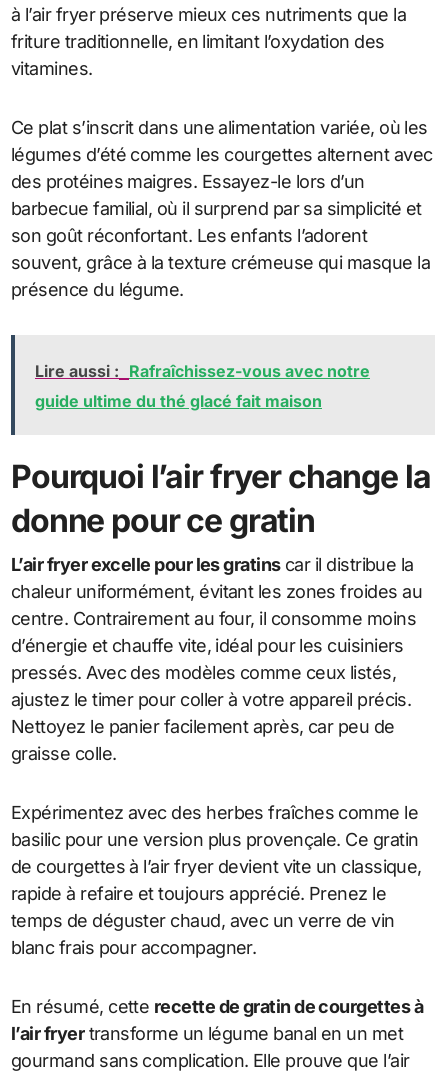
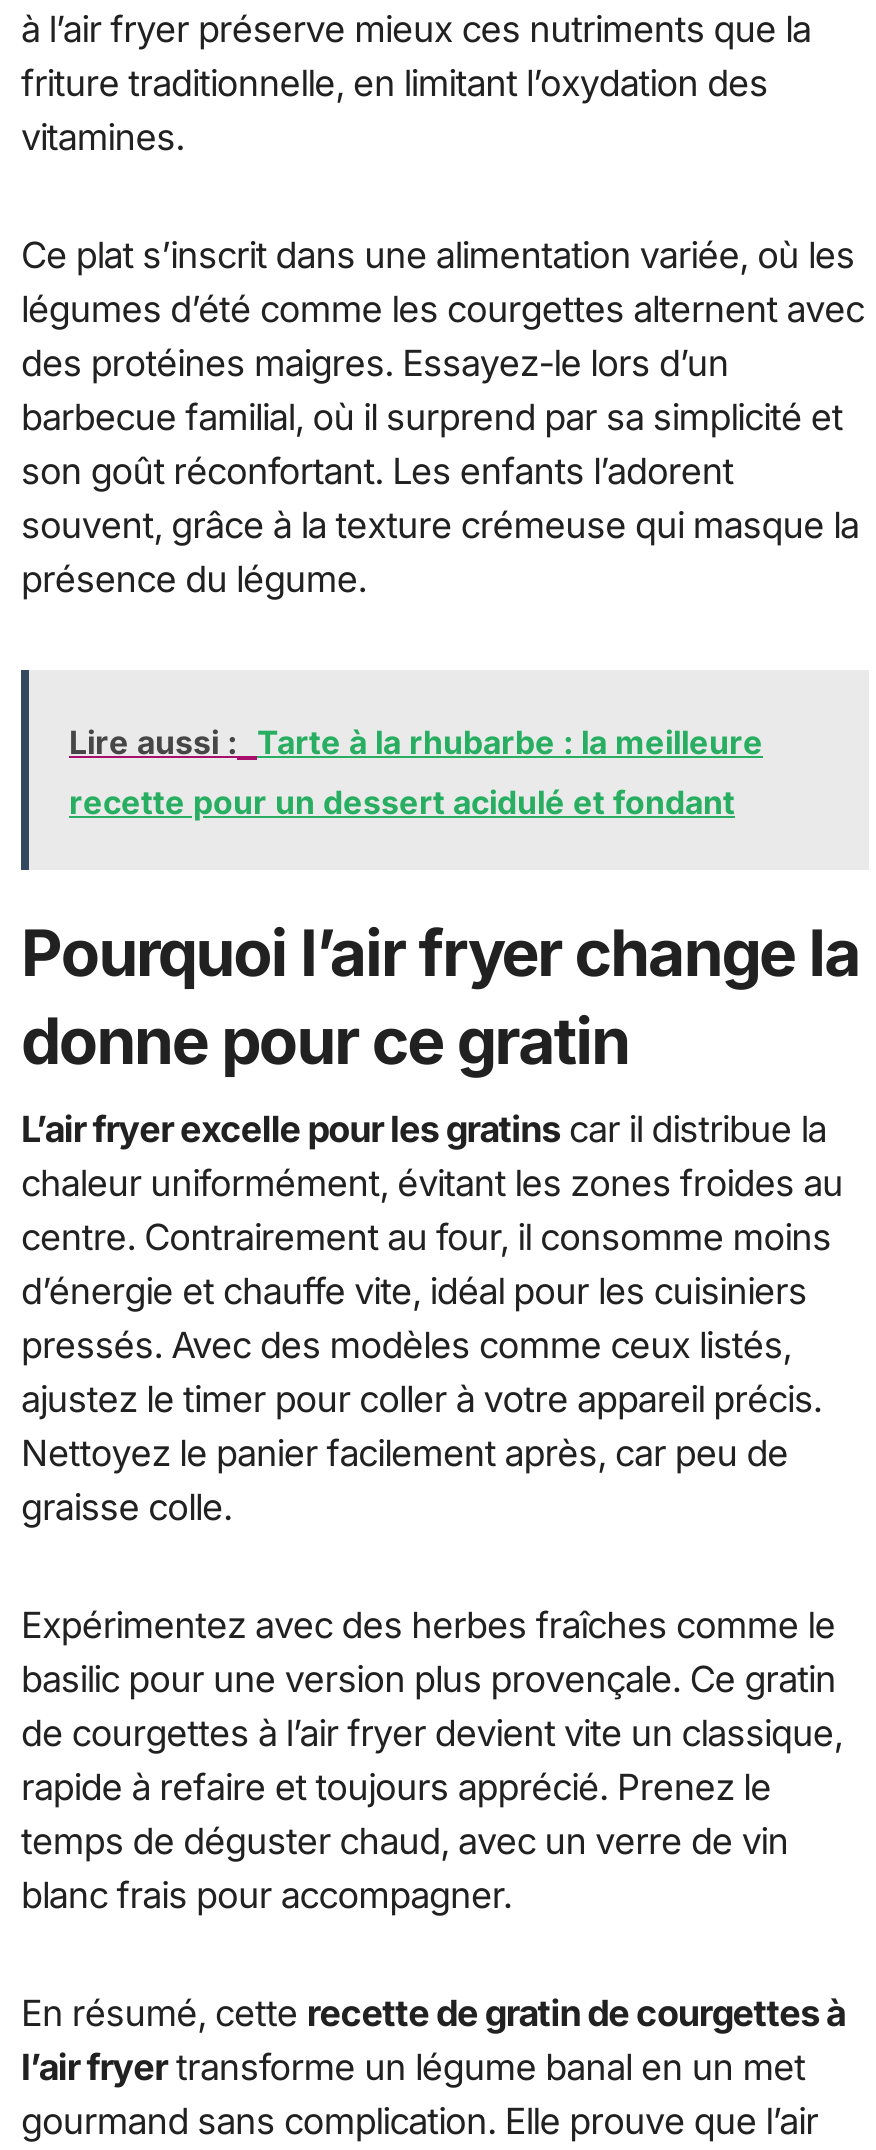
[35,361,370,381] Lire aussi : Rafraîchissez-vous avec notre -> [69,722,763,762] Lire aussi : Tarte à la rhubarbe : la meilleure
[35,391,322,411] guide ultime du thé glacé fait maison -> [69,782,735,822] recette pour un dessert acidulé et fondant

